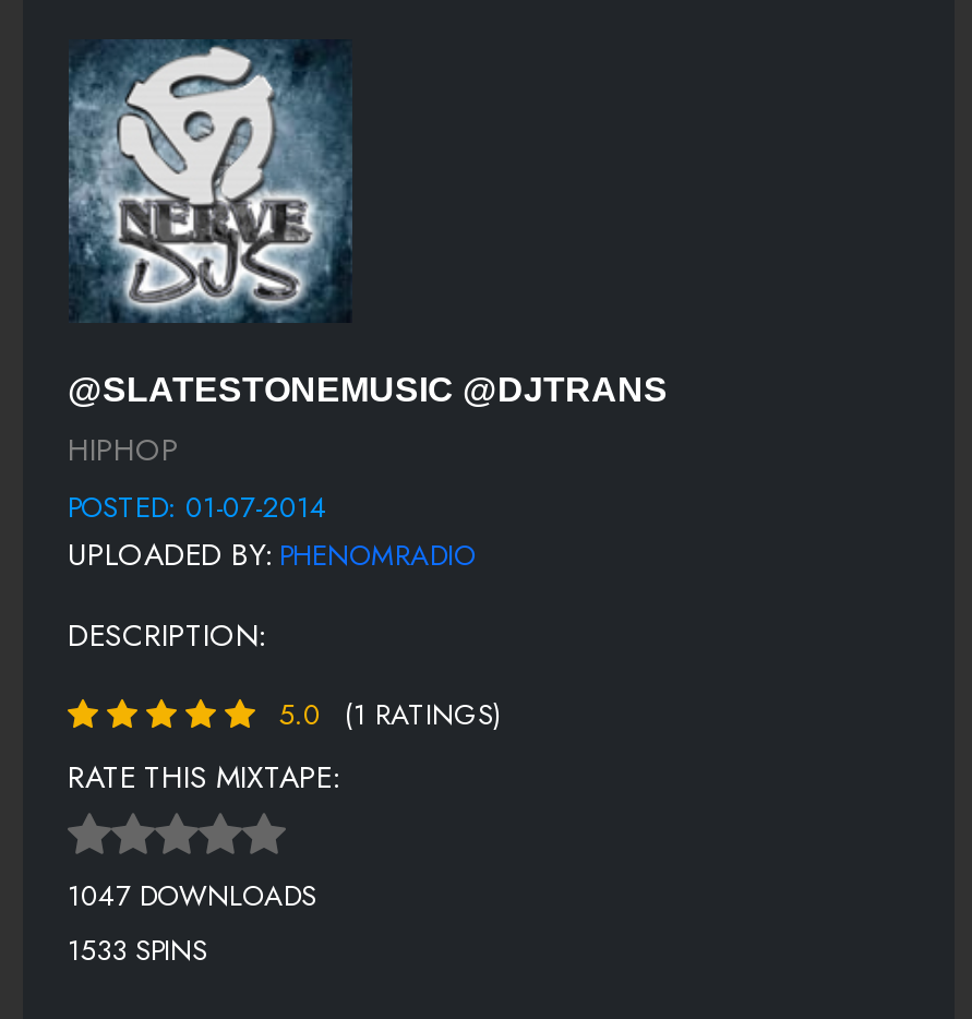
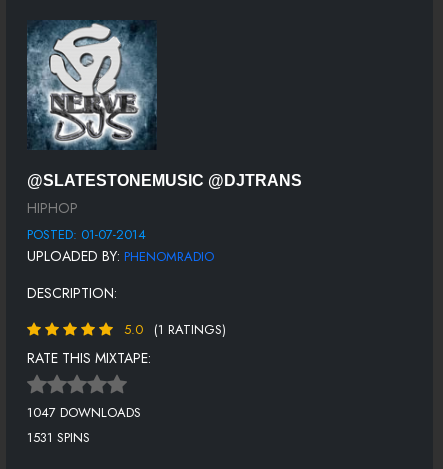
[68,928,207,970] 1533 SPINS -> [26,427,89,446] 1531 SPINS

